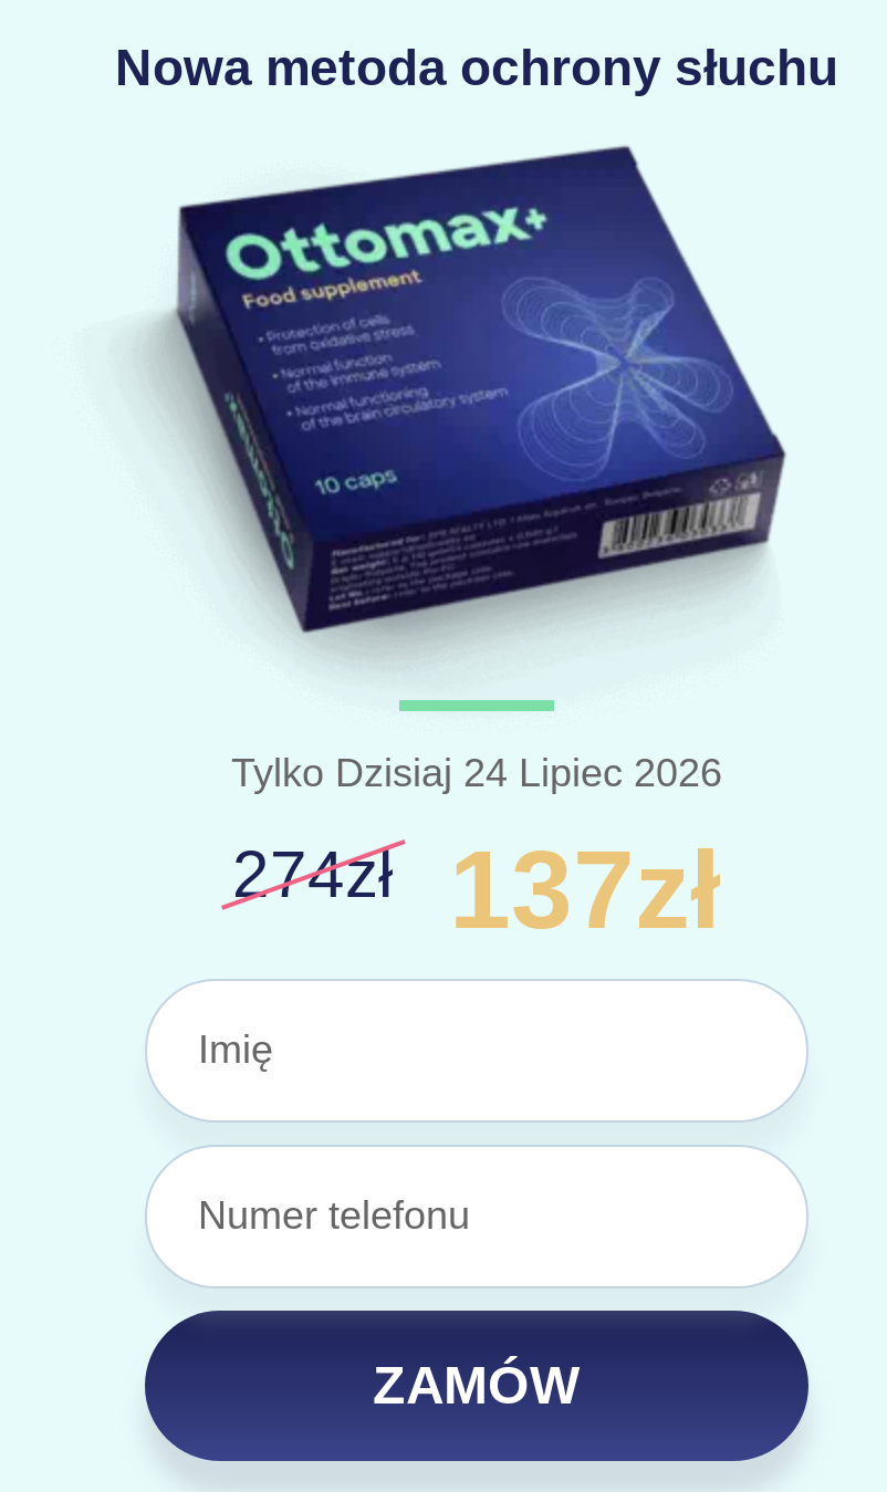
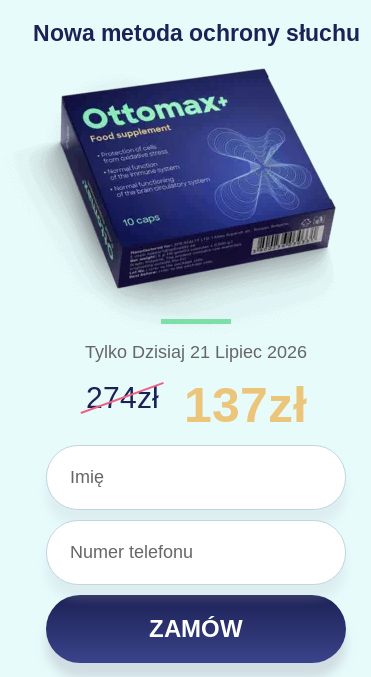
[231,751,722,795] Tylko Dzisiaj 24 Lipiec 2026 -> [85,342,307,362] Tylko Dzisiaj 21 Lipiec 2026

